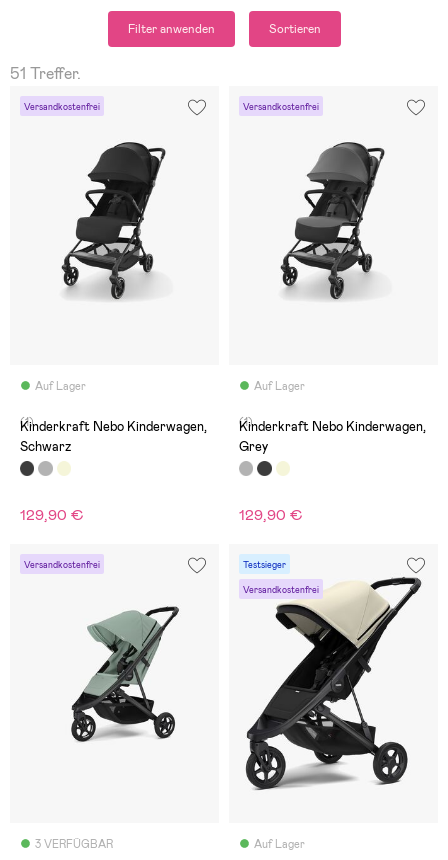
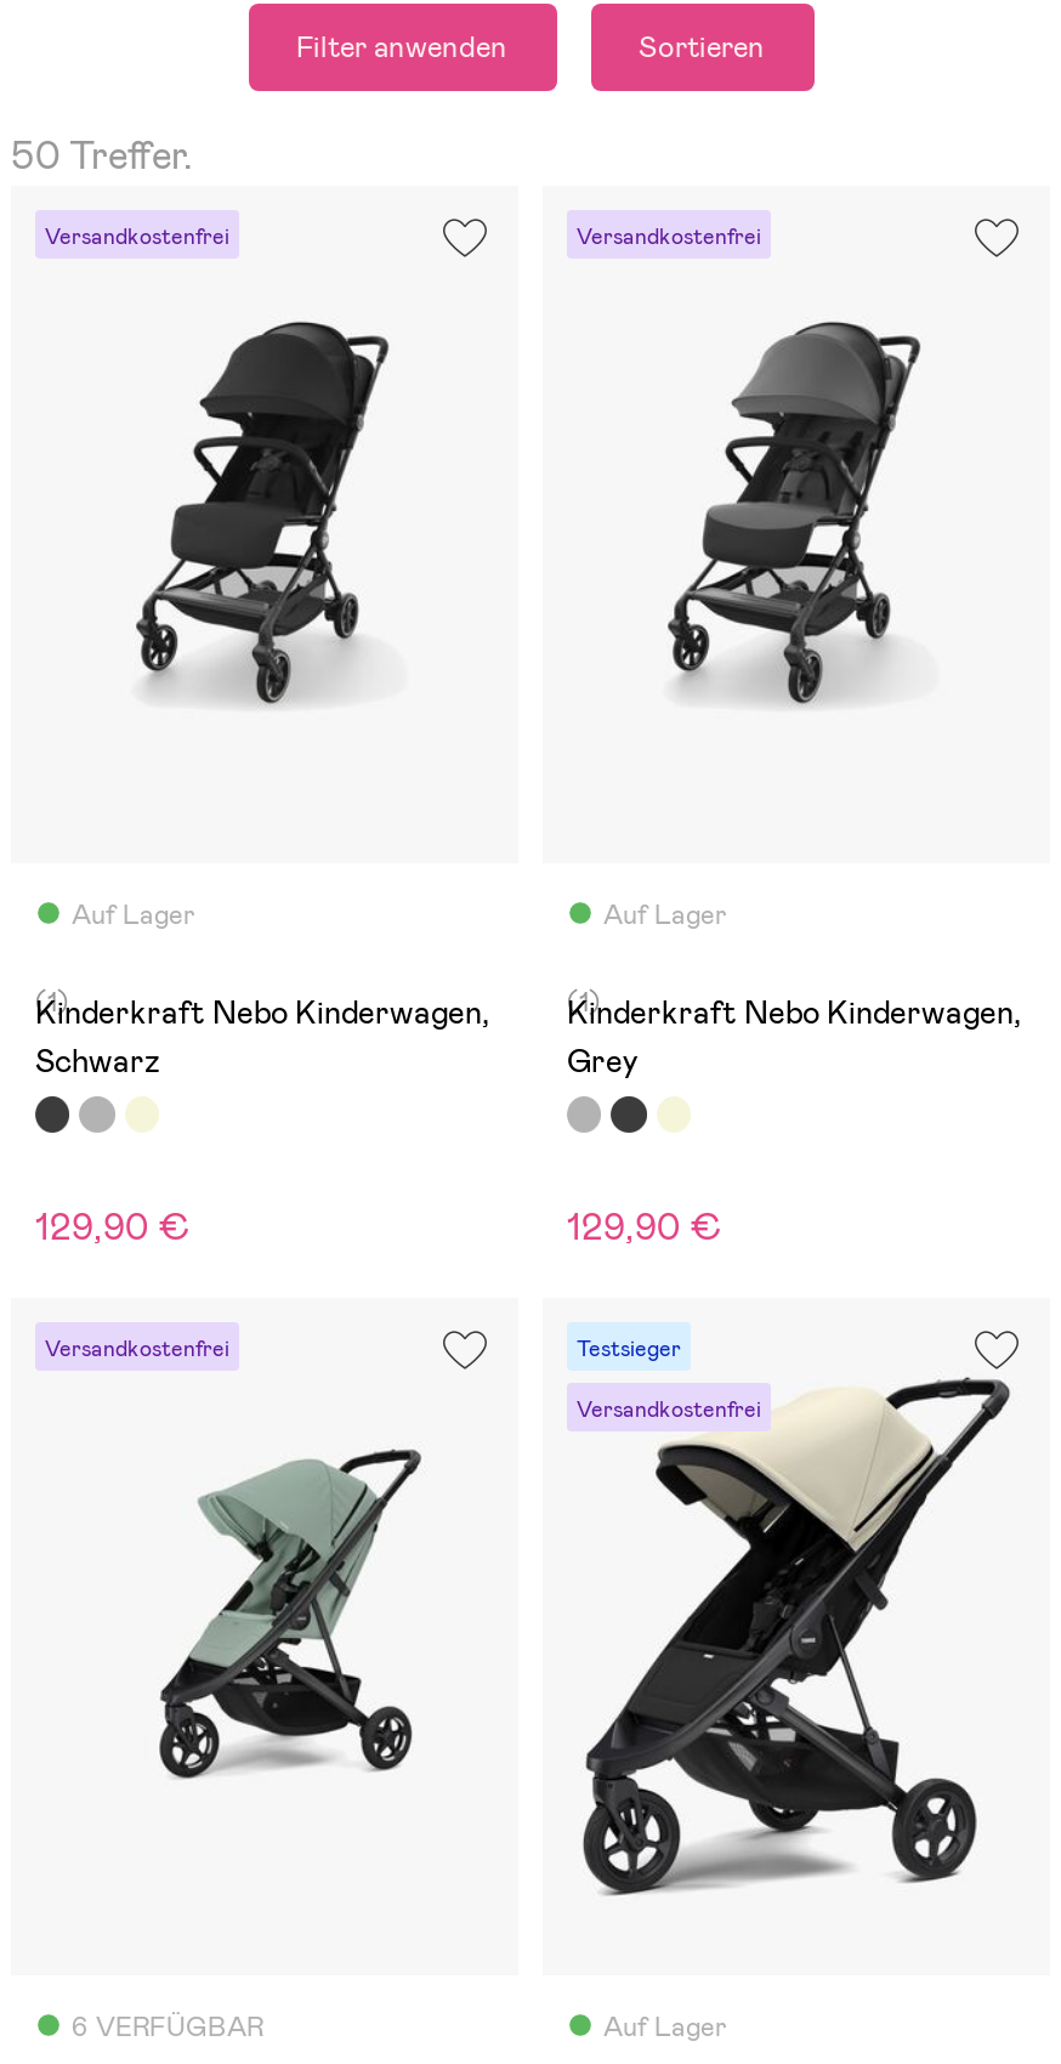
[10,63,81,84] 51 Treffer. -> [11,130,193,181] 50 Treffer.
[35,837,113,851] 3 VERFÜGBAR -> [72,2009,263,2043] 6 VERFÜGBAR

